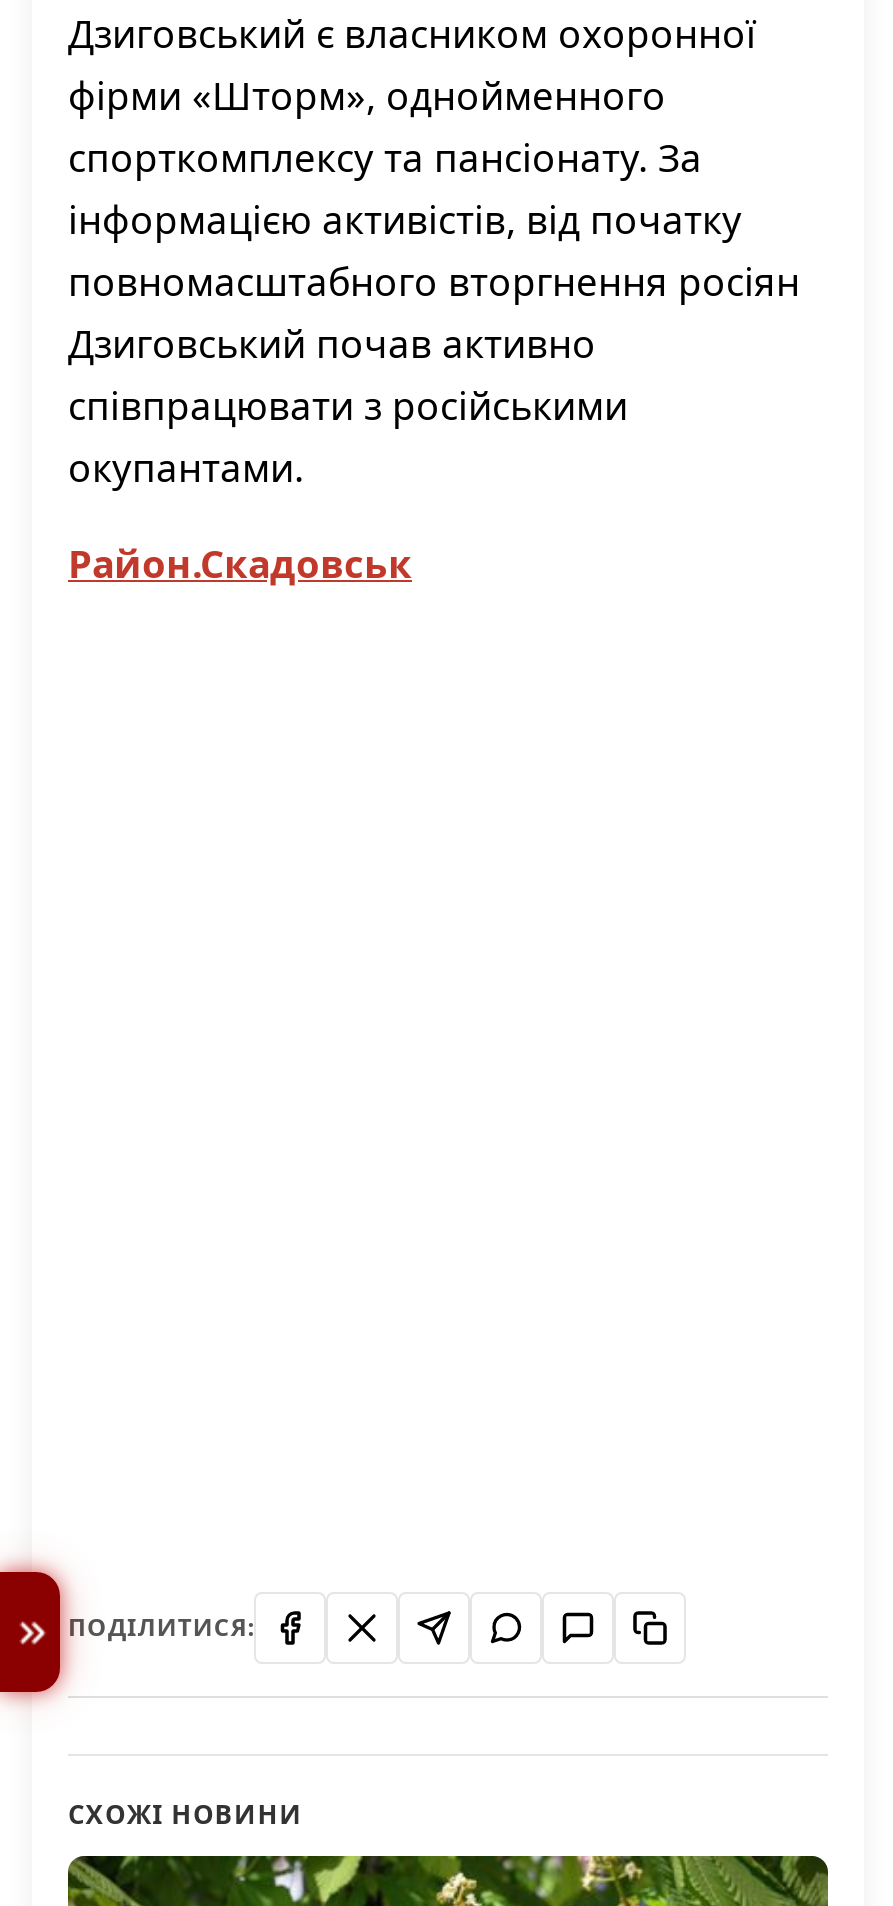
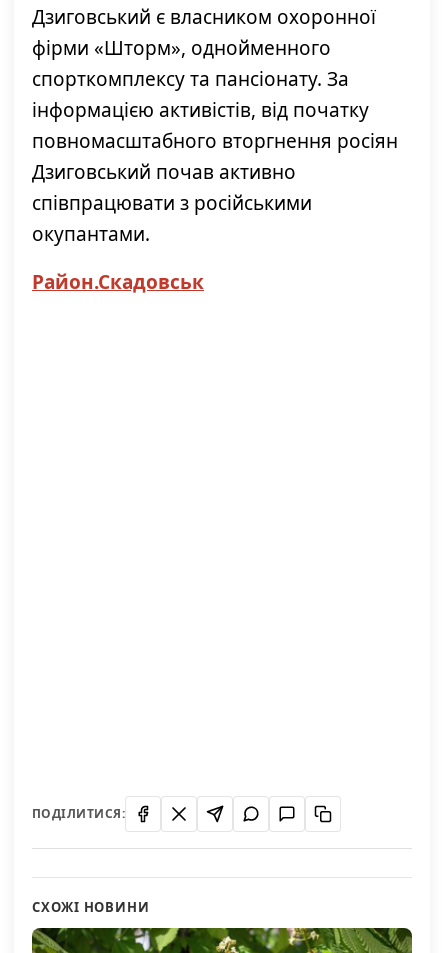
[6,1560,72,1704] [image] -> none

